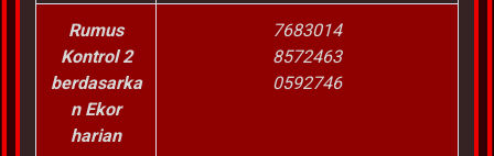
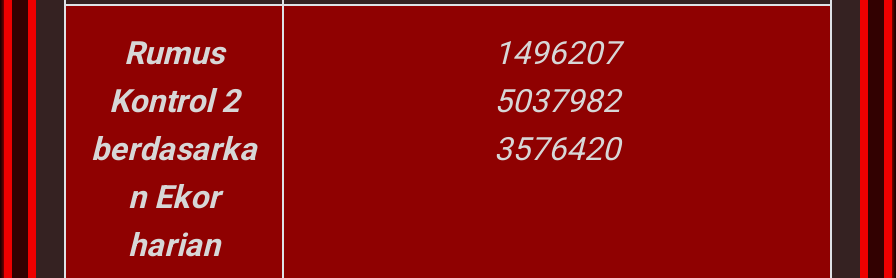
[272,20,342,41] 7683014 -> [494,34,620,72] 1496207
[272,46,342,67] 8572463 -> [494,82,620,120] 5037982
[272,73,342,93] 0592746 -> [494,130,620,168] 3576420

